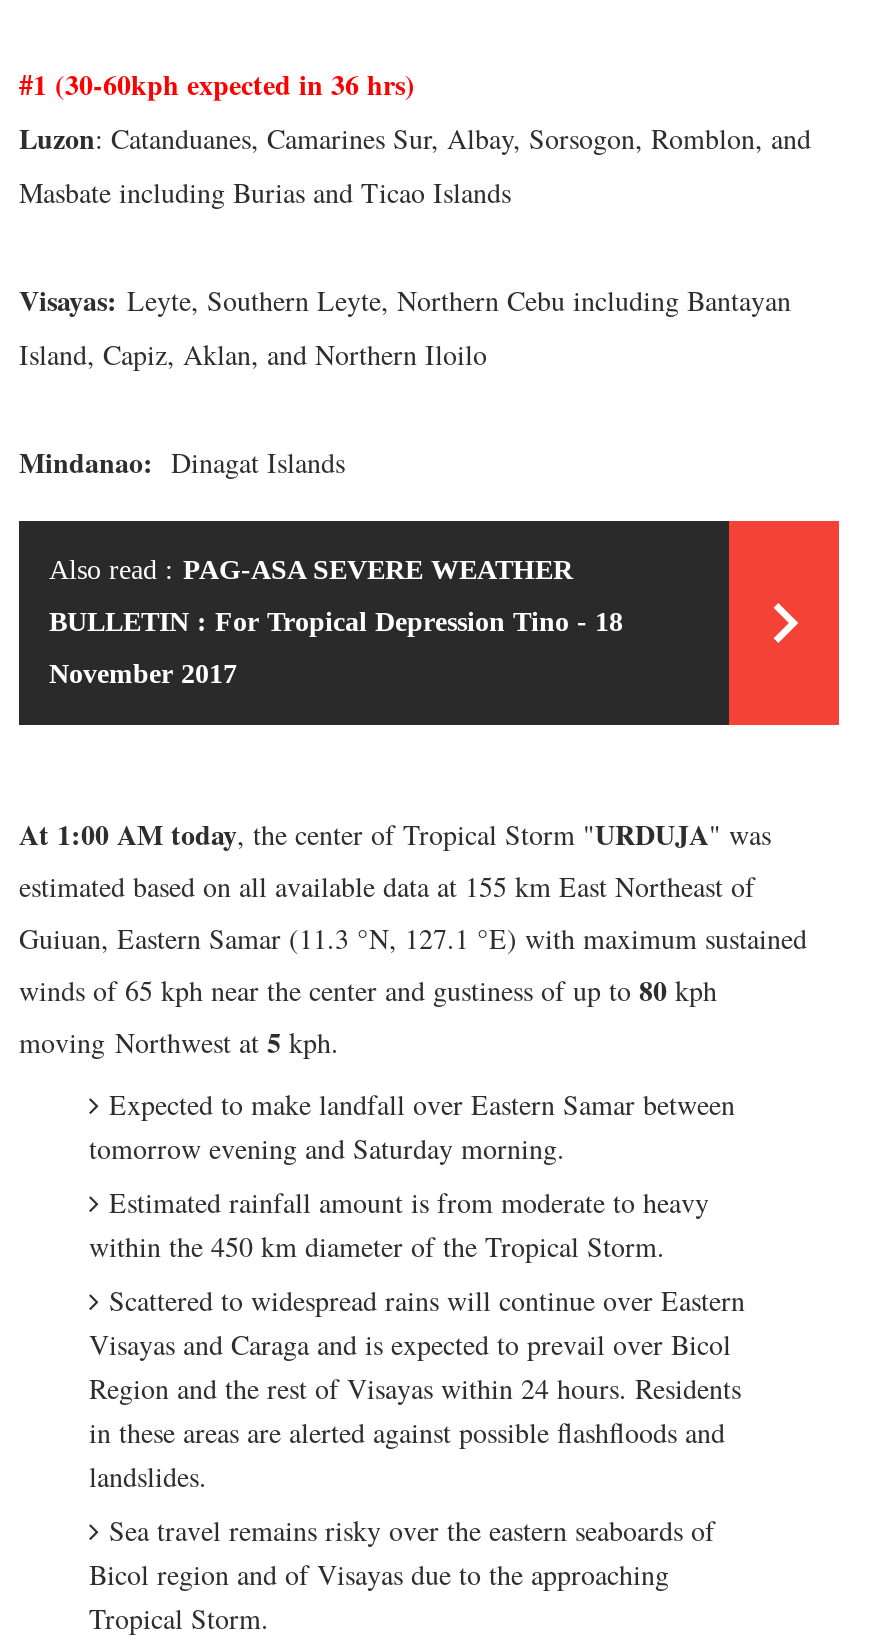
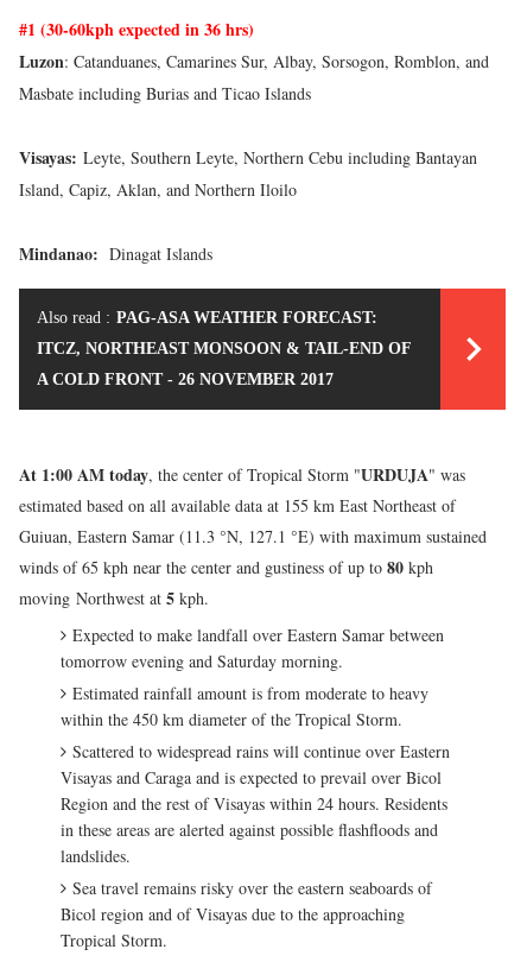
[49,556,573,586] Also read : PAG-ASA SEVERE WEATHER -> [37,309,377,327] Also read : PAG-ASA WEATHER FORECAST:
[49,608,623,638] BULLETIN : For Tropical Depression Tino - 18 -> [37,340,411,358] ITCZ, NORTHEAST MONSOON & TAIL-END OF
[49,660,237,690] November 2017 -> [37,371,334,389] A COLD FRONT - 26 NOVEMBER 2017

